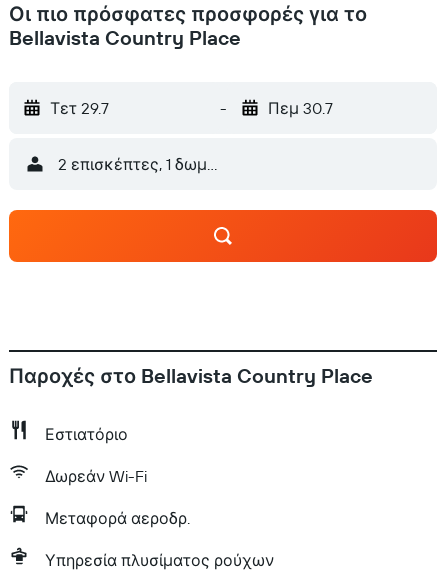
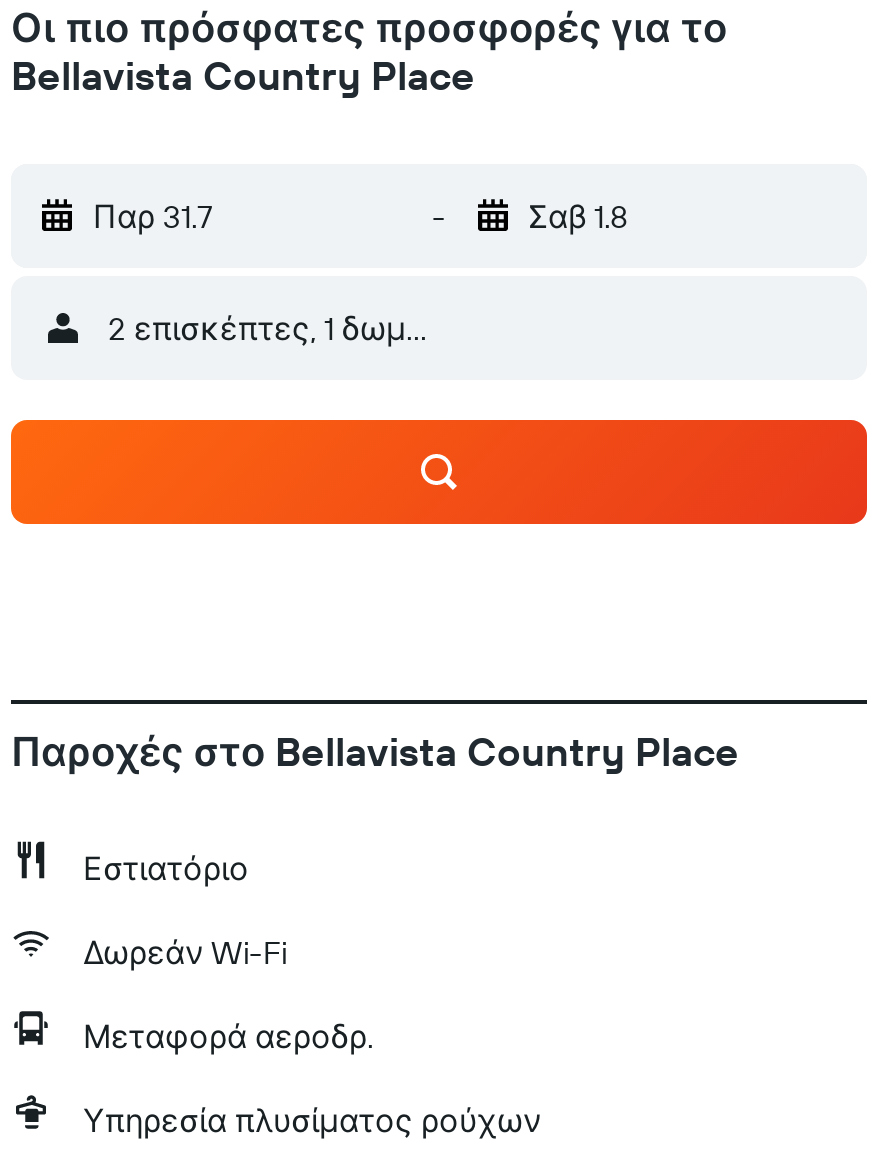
[50,98,109,118] Τετ 29.7 -> [93,196,213,236] Παρ 31.7
[267,98,332,118] Πεμ 30.7 -> [528,196,628,236] Σαβ 1.8

